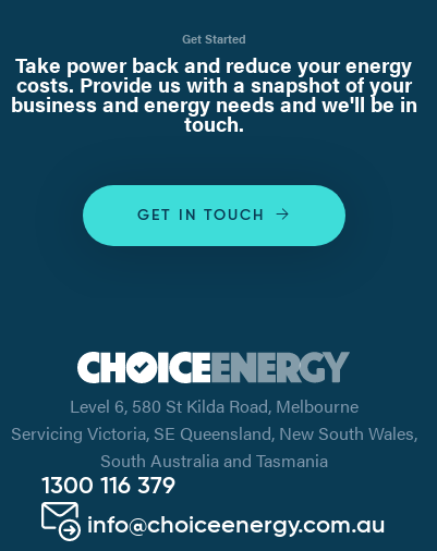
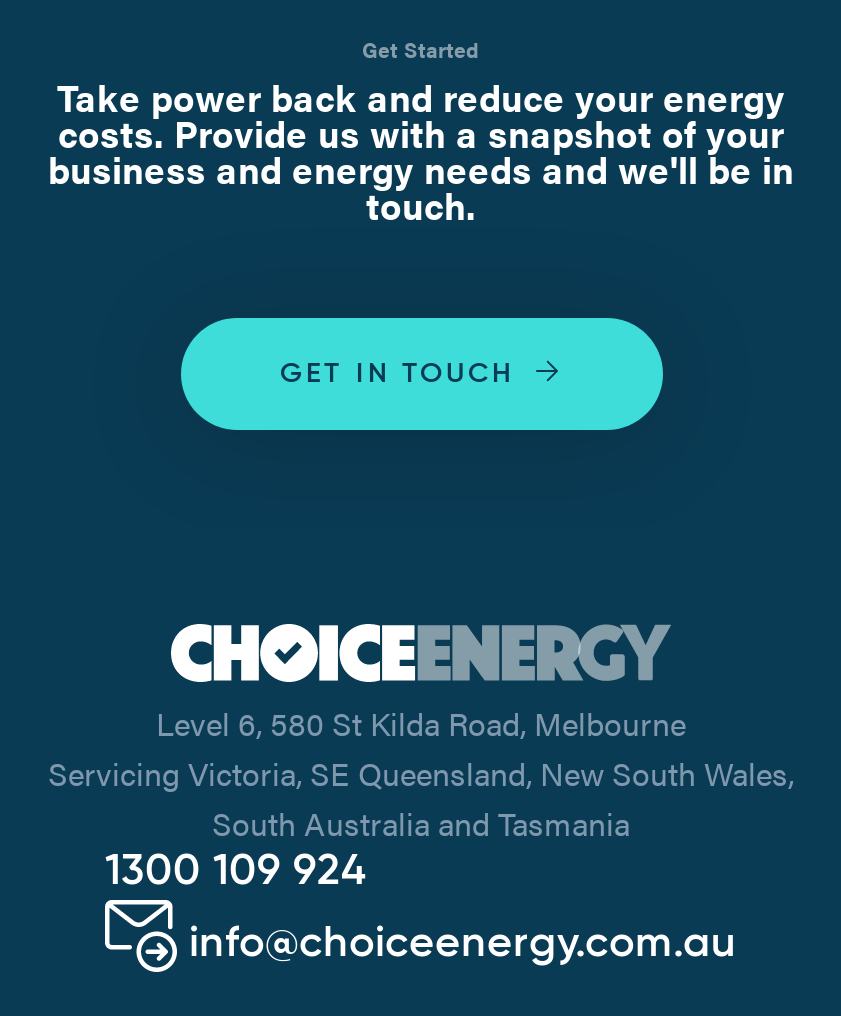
[41,474,175,498] 1300 116 379 -> [105,849,367,893] 1300 109 924

